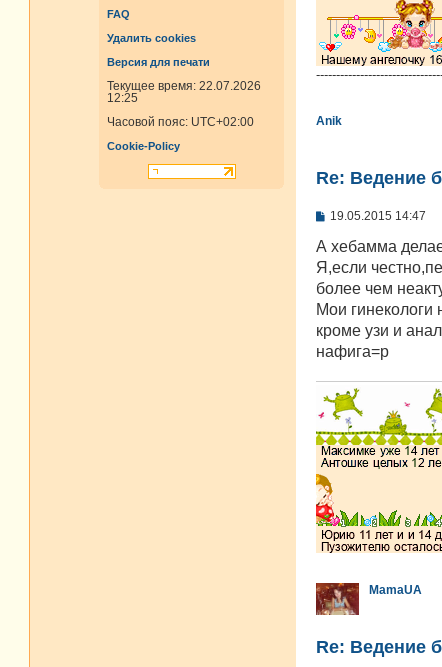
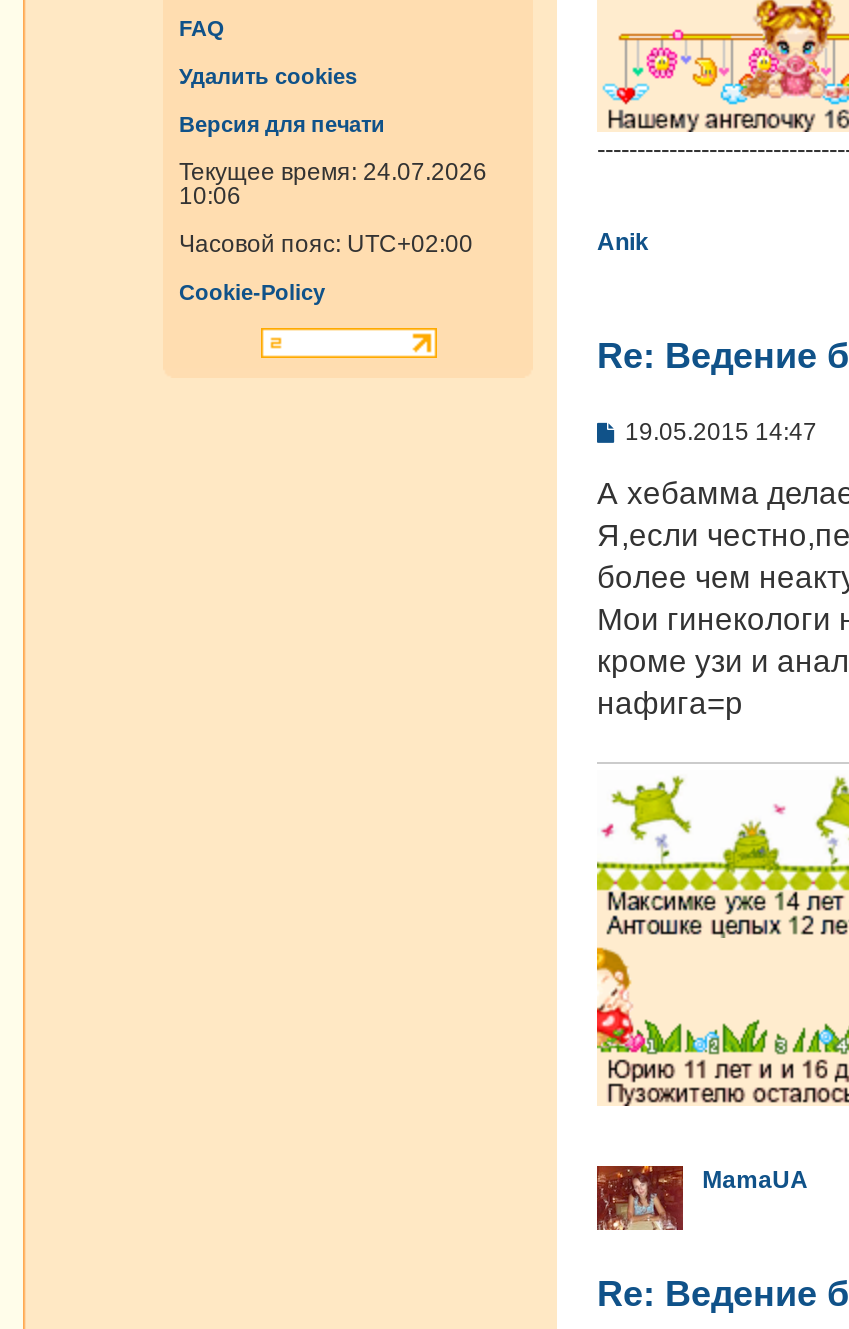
[107,79,261,93] Текущее время: 22.07.2026 -> [179,159,487,187] Текущее время: 24.07.2026
[107,91,138,105] 12:25 -> [179,183,241,211] 10:06

